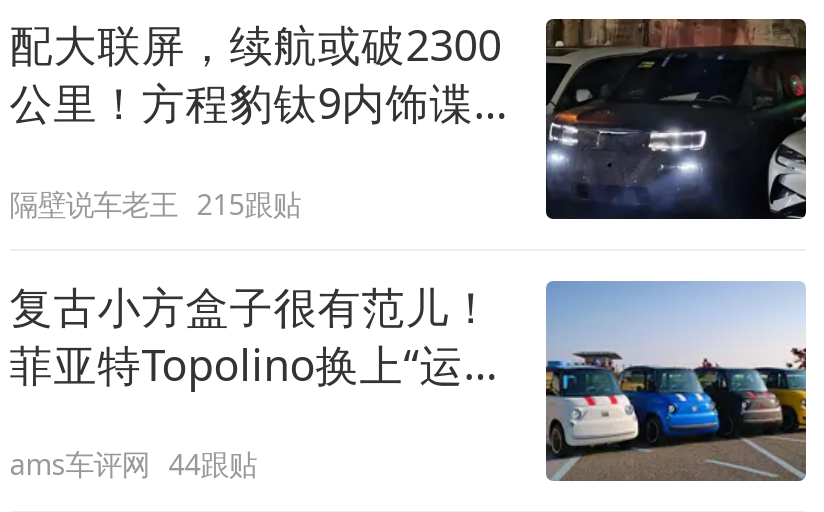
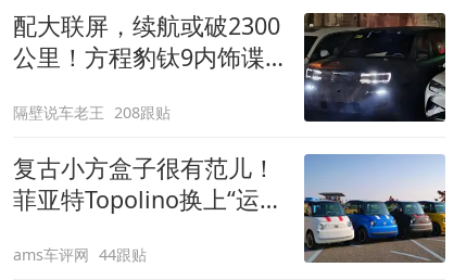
[9,184,301,222] 隔壁说车老王 215跟贴 -> [13,102,171,123] 隔壁说车老王 208跟贴

